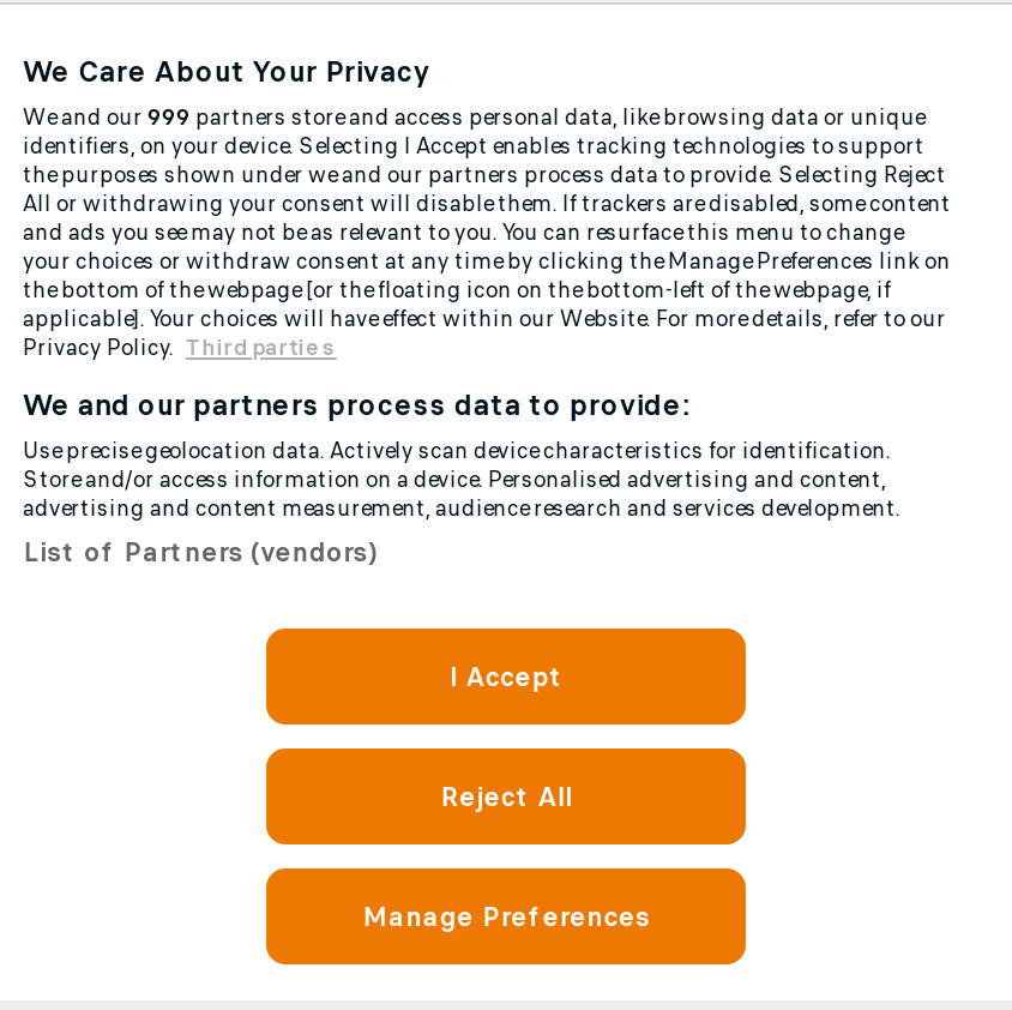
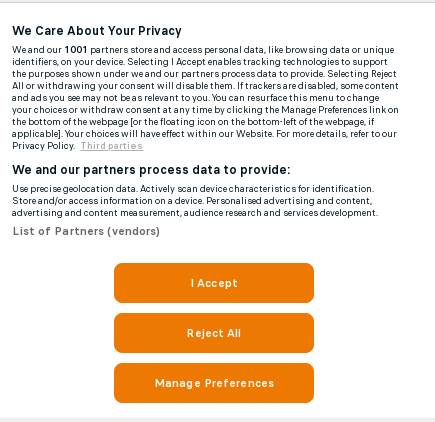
[23,103,924,132] We and our 999 partners store and access personal data, like browsing data or unique -> [12,44,394,56] We and our 1001 partners store and access personal data, like browsing data or unique

